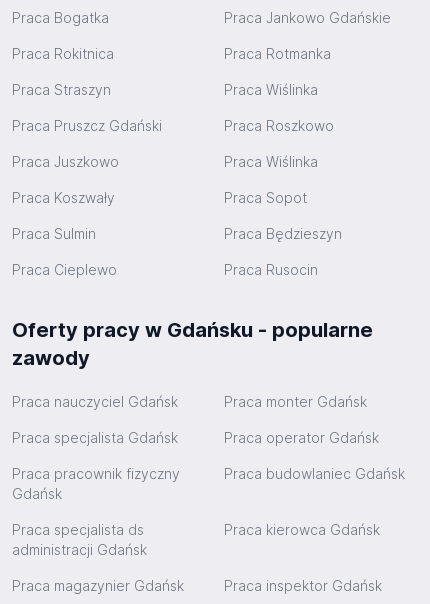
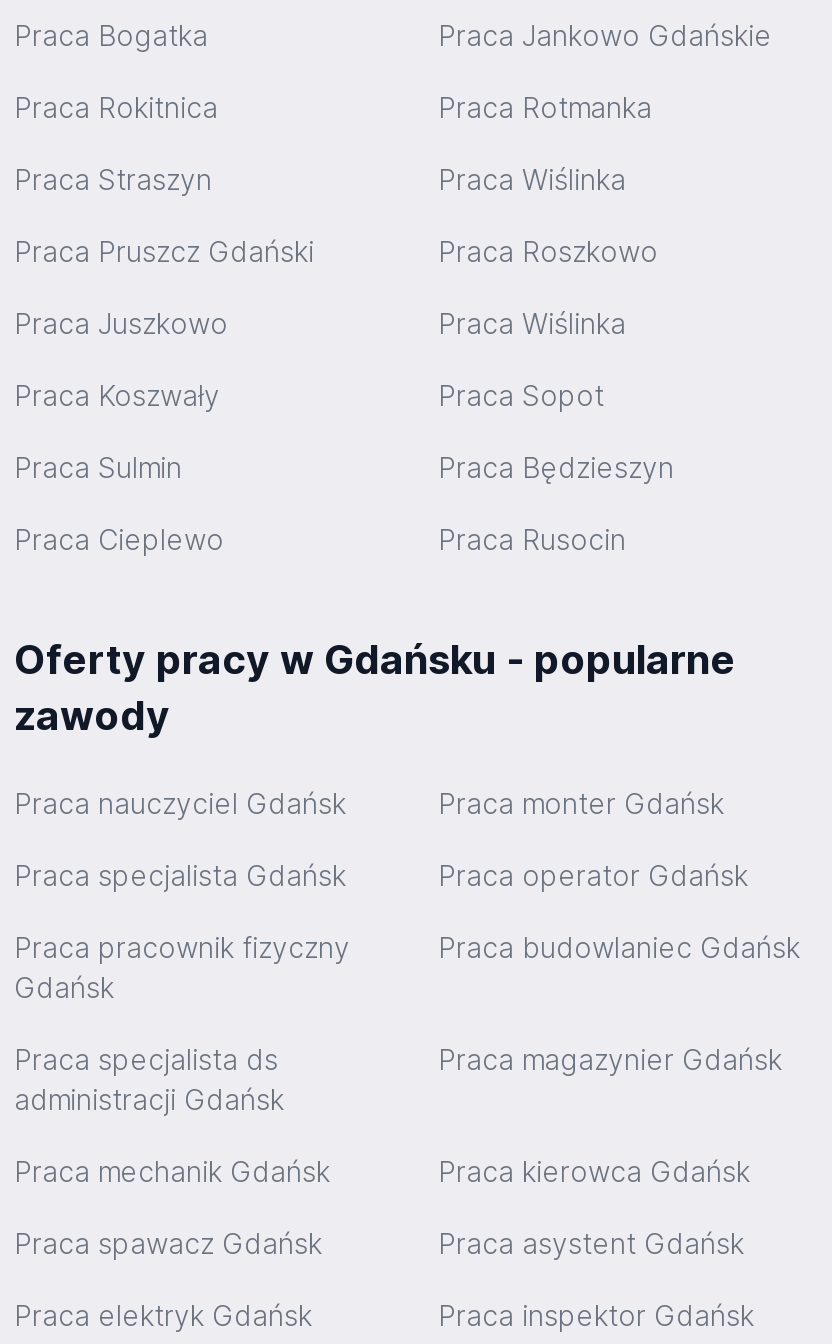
none -> [14,1154,330,1188] Praca mechanik Gdańsk
none -> [14,1226,744,1332] Praca spawacz Gdańsk | Praca asystent Gdańsk | Praca elektryk Gdańsk
moved [12,577,184,594] -> [438,1042,782,1076]: Praca magazynier Gdańsk

